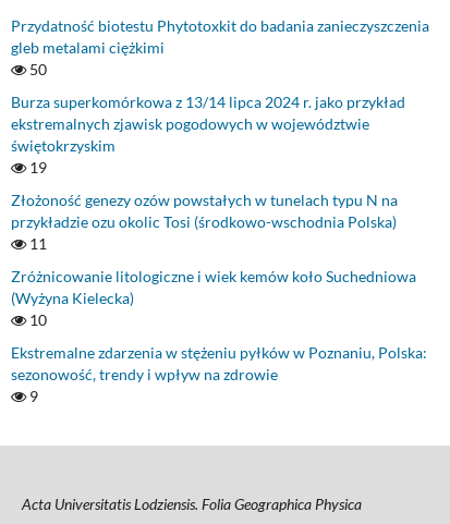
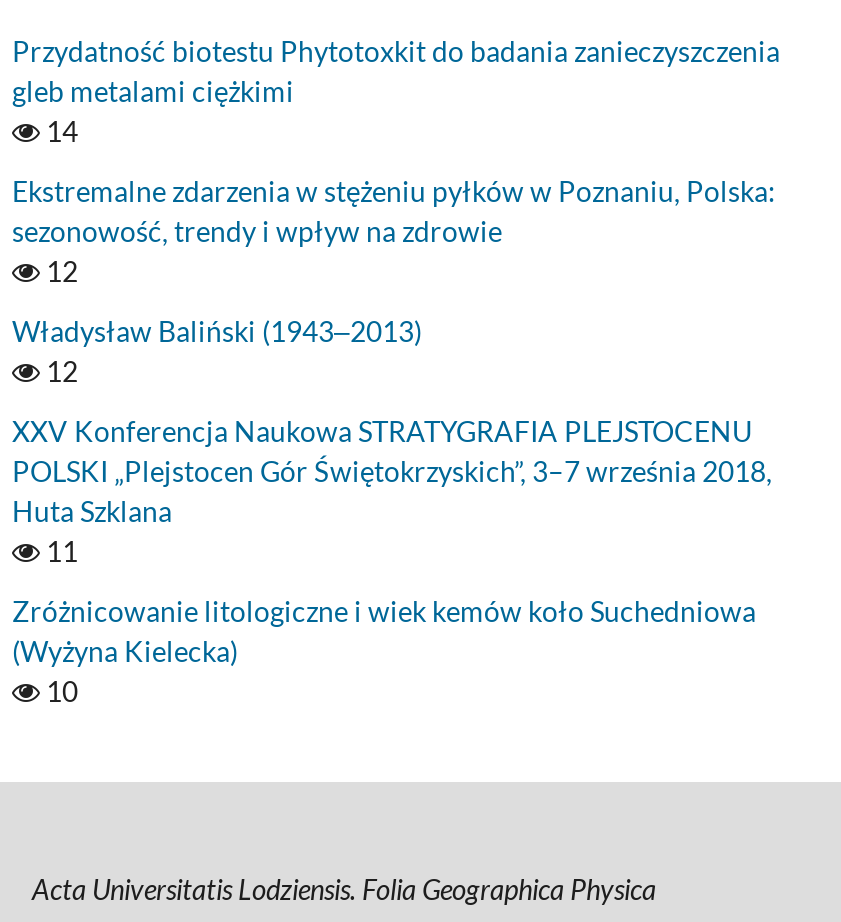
[11,60,405,231] 50 | Burza superkomórkowa z 13/14 lipca 2024 r. jako przykład | ekstremalnych zjawisk pogodowych w województwie | świętokrzyskim | 19 | Złożoność genezy ozów powstałych w tunelach typu N na | przykładzie ozu okolic Tosi (środkowo-wschodnia Polska) -> [12,114,772,528] 14 | 12 | Władysław Baliński (1943‒2013) | 12 | XXV Konferencja Naukowa STRATYGRAFIA PLEJSTOCENU | POLSKI „Plejstocen Gór Świętokrzyskich”, 3–7 września 2018, | Huta Szklana
moved [11,234,416,329] -> [12,534,756,708]: 11 | Zróżnicowanie litologiczne i wiek kemów koło Suchedniowa | (Wyżyna Kielecka) | 10
moved [11,343,427,384] -> [12,174,776,248]: Ekstremalne zdarzenia w stężeniu pyłków w Poznaniu, Polska: | sezonowość, trendy i wpływ na zdrowie
[26,387,38,405] 9 -> none

